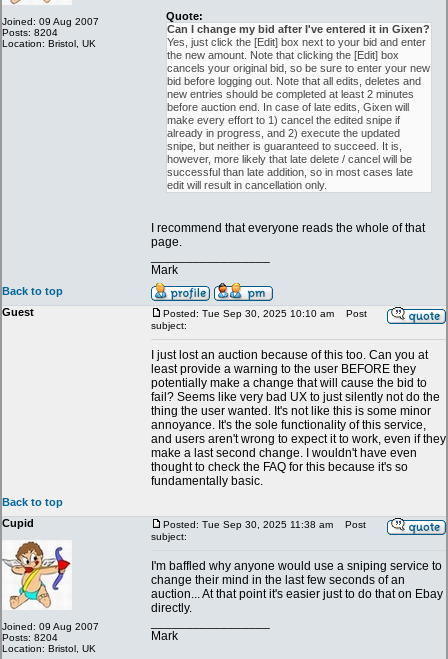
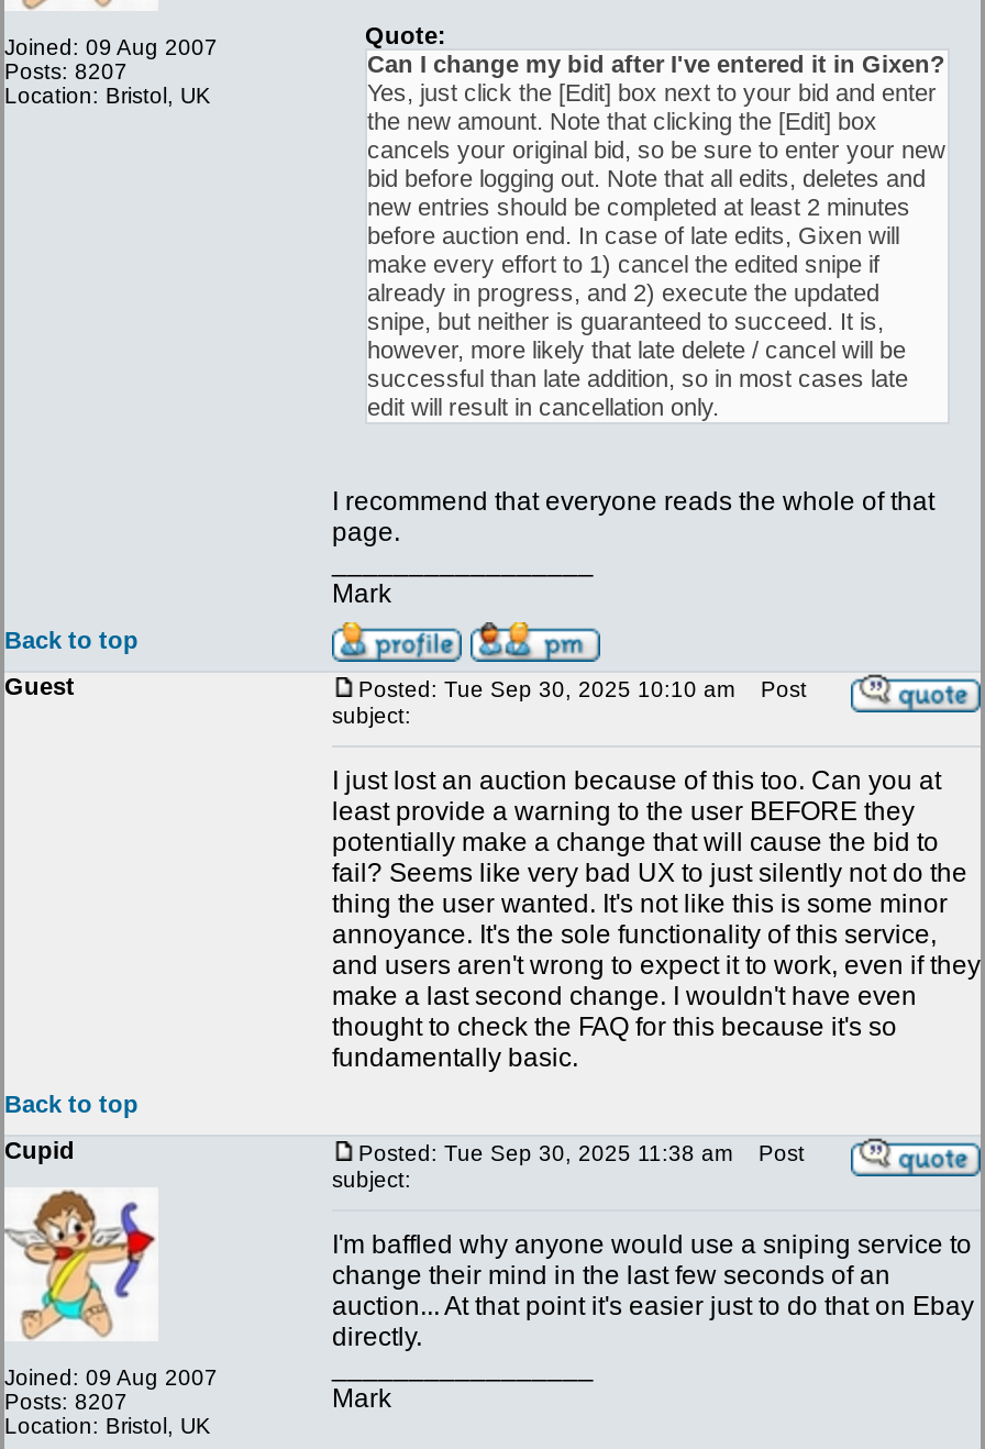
[2,27,58,38] Posts: 8204 -> [4,59,128,84] Posts: 8207
[2,632,58,643] Posts: 8204 -> [4,1390,128,1414] Posts: 8207

